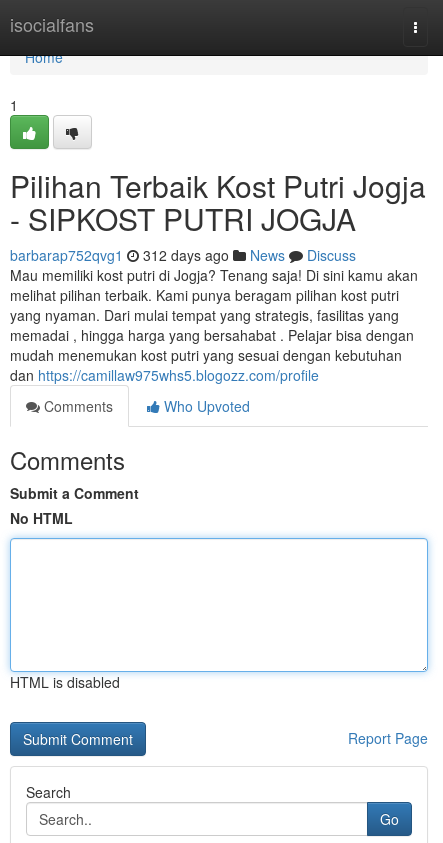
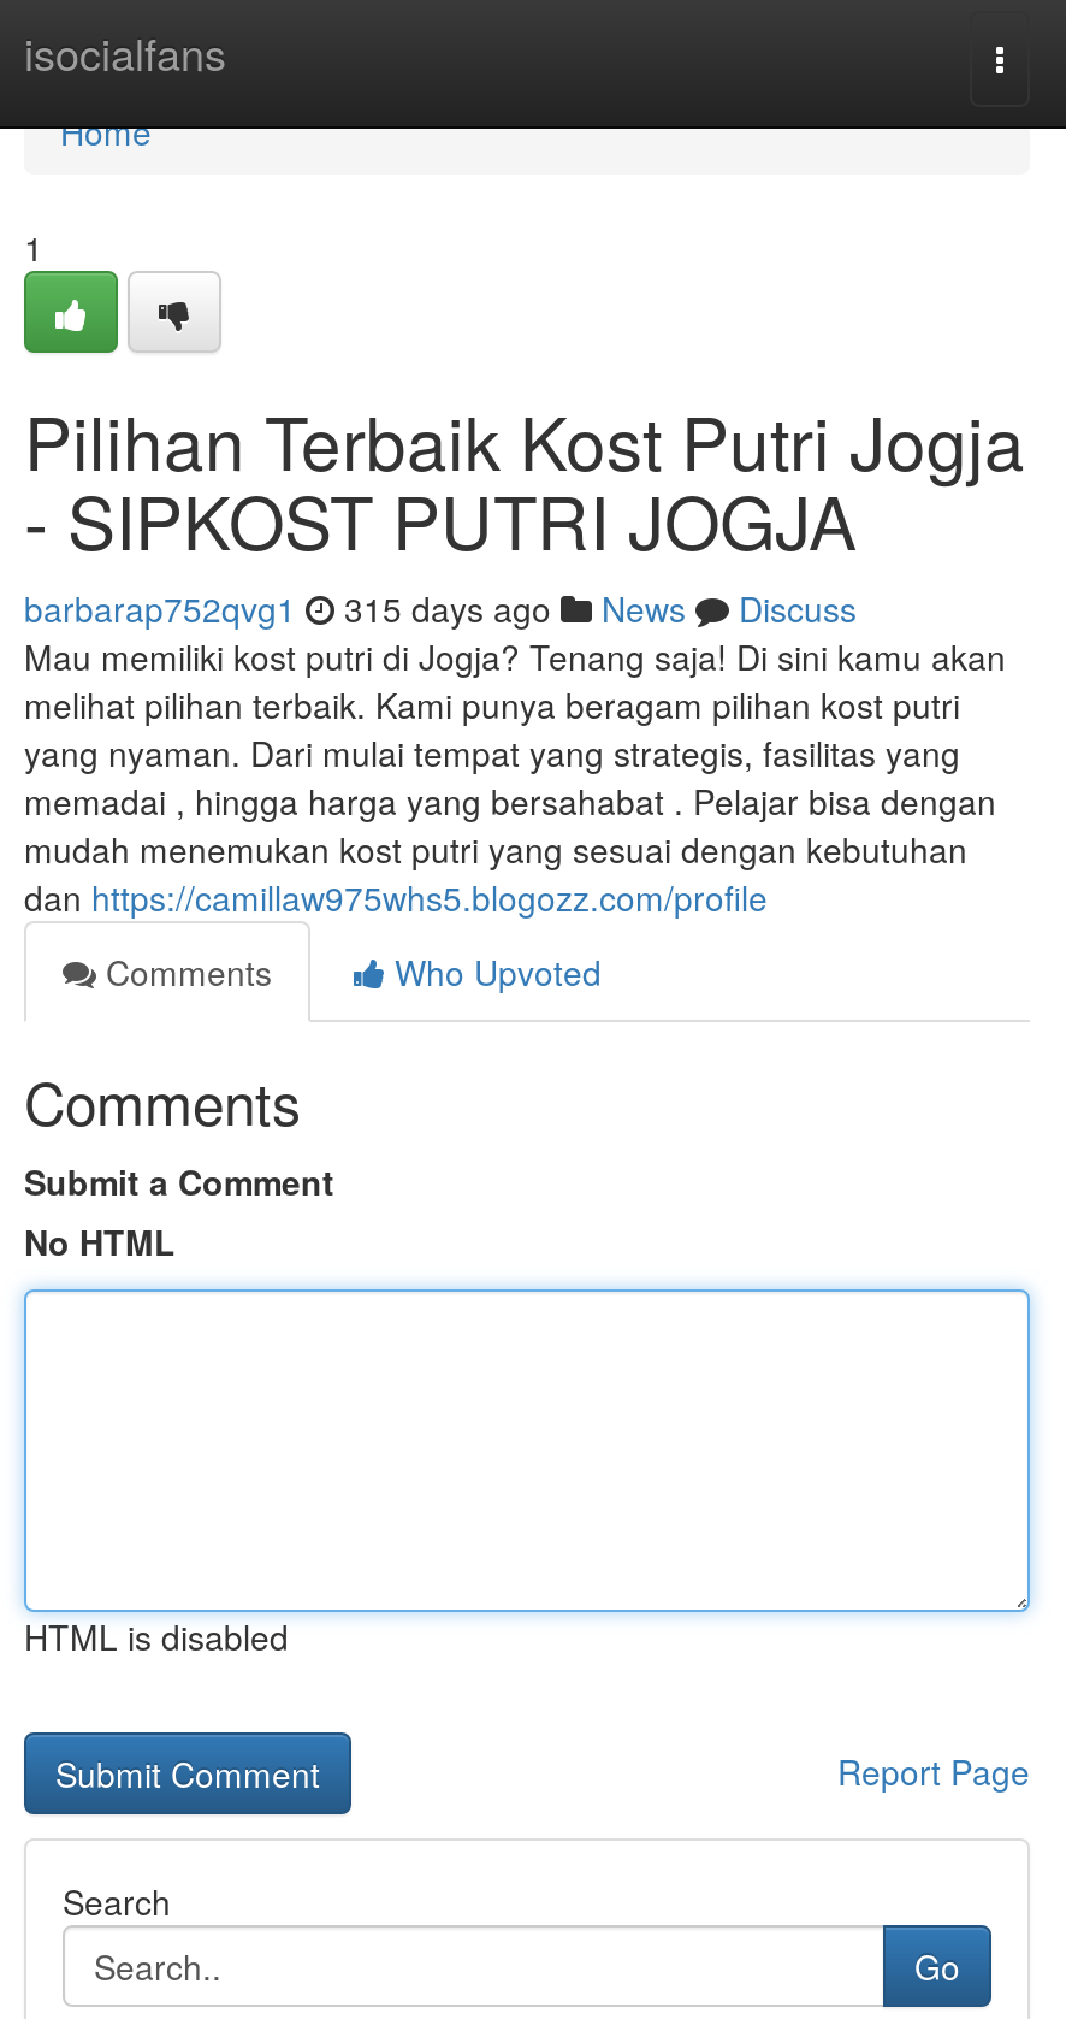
[10,245,356,265] barbarap752qvg1 312 days ago News Discuss -> [24,584,857,632] barbarap752qvg1 315 days ago News Discuss

